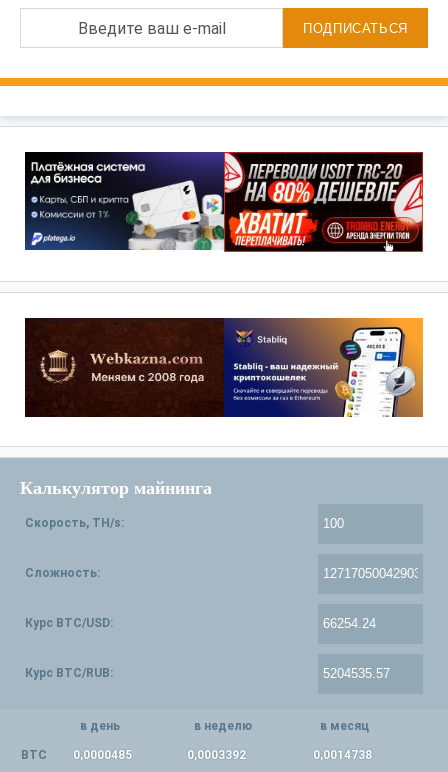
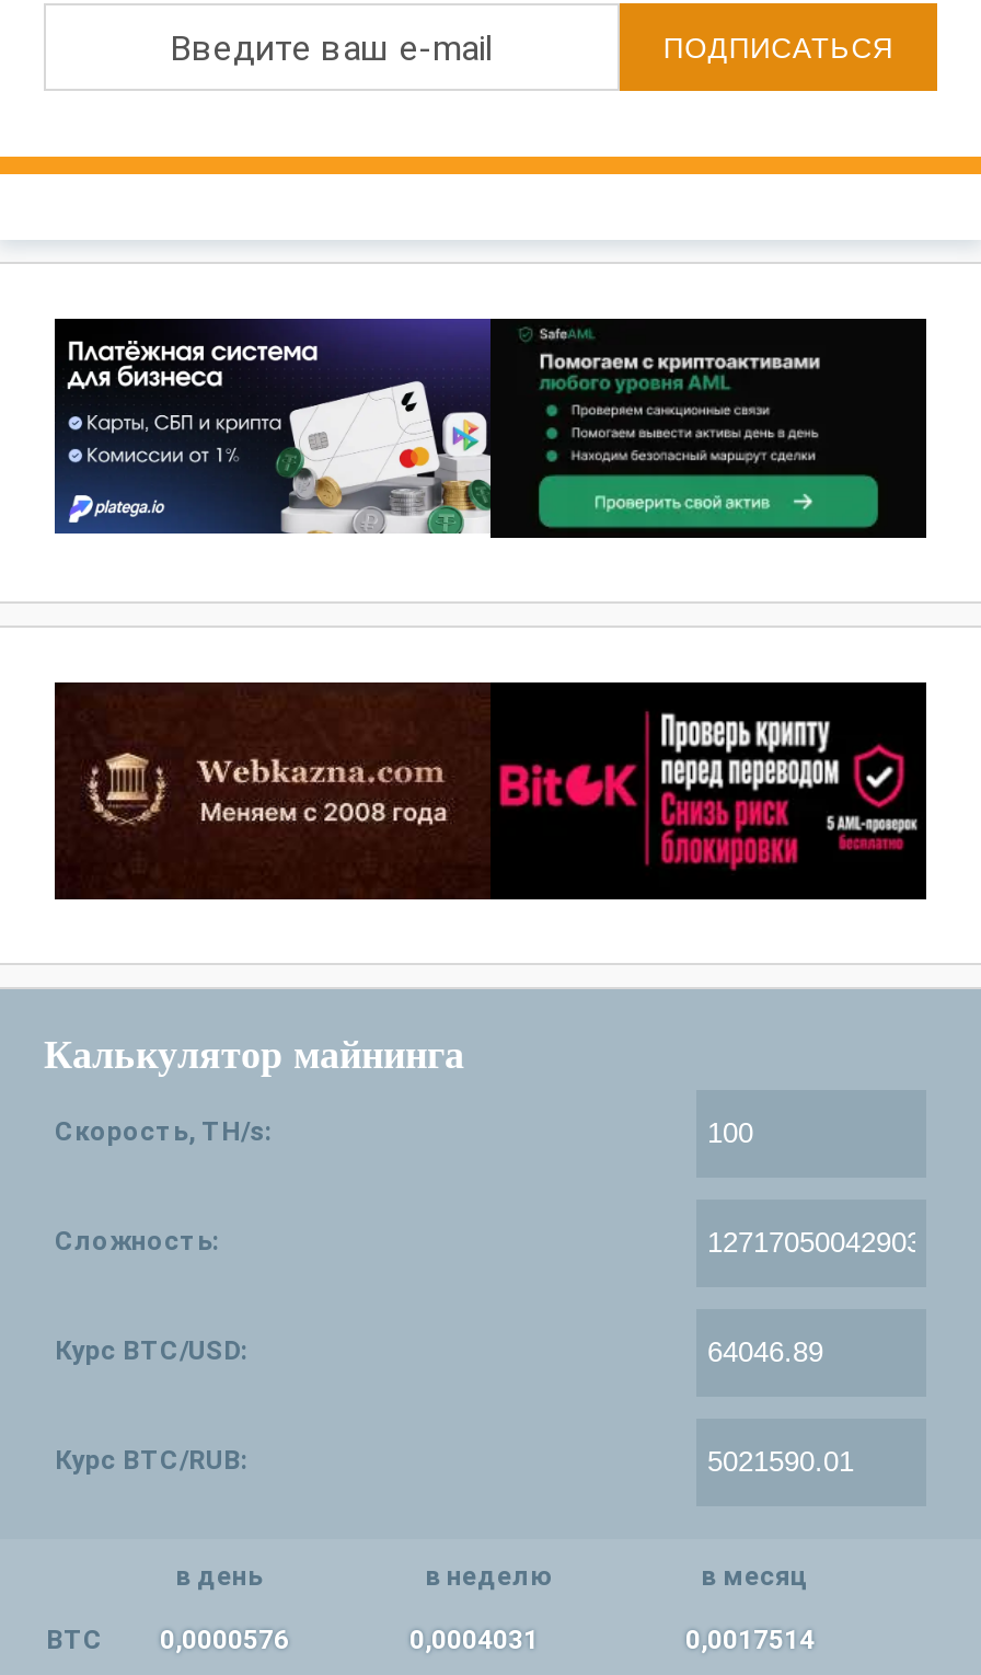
[223,151,424,253] [image] -> [488,317,928,540] [image]
[223,317,424,418] [image] -> [490,680,928,902] [image]
[21,748,132,762] BTC 0,0000485 -> [46,1625,289,1655] BTC 0,0000576
[187,748,246,762] 0,0003392 -> [409,1625,539,1655] 0,0004031
[313,748,372,762] 0,0014738 -> [685,1625,815,1655] 0,0017514

